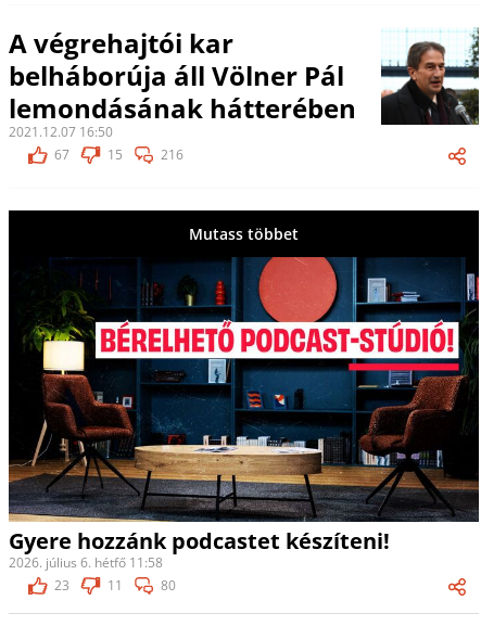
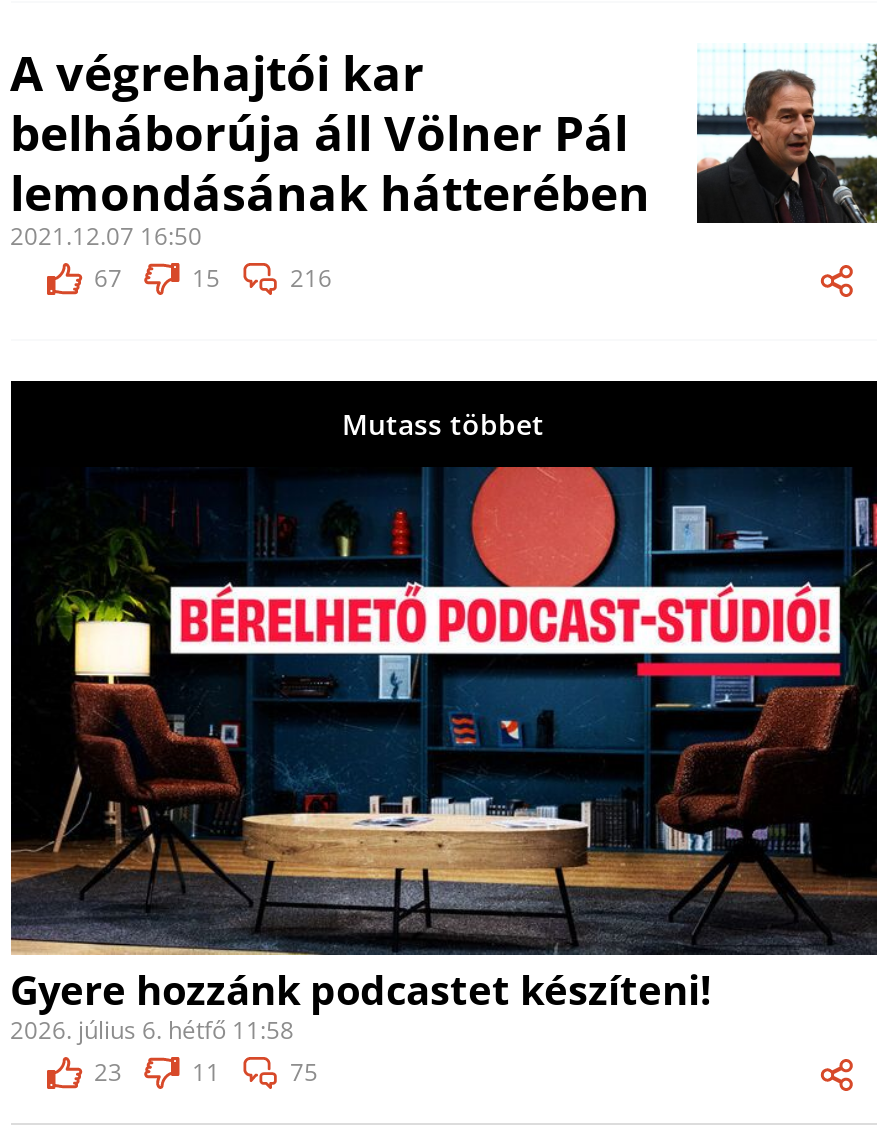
[160,576,175,594] 80 -> [290,1054,318,1088] 75

